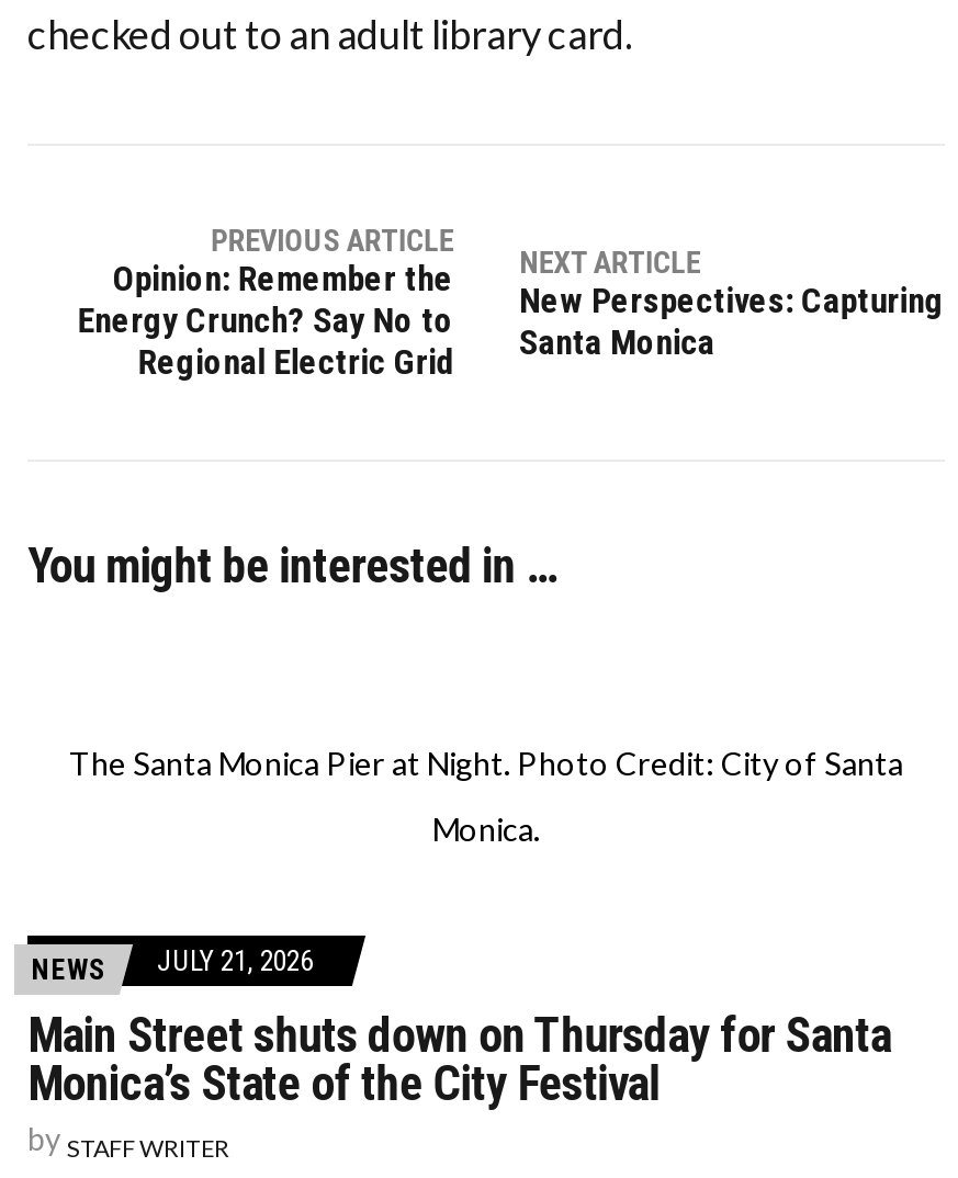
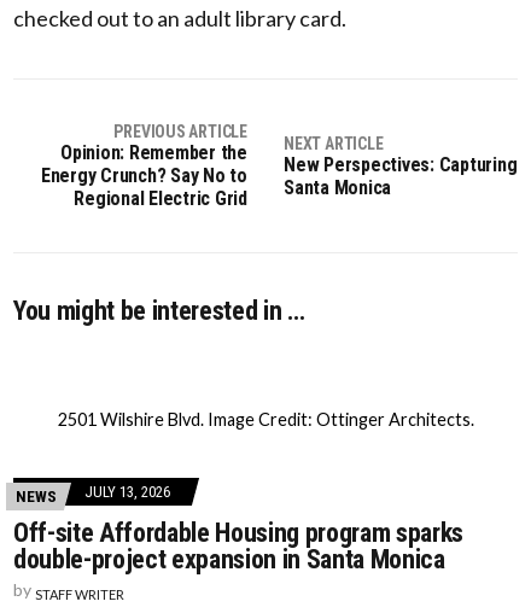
[69,745,903,848] The Santa Monica Pier at Night. Photo Credit: City of Santa | Monica. -> [57,410,474,430] 2501 Wilshire Blvd. Image Credit: Ottinger Architects.
[32,944,313,986] NEWS JULY 21, 2026 -> [16,483,170,506] NEWS JULY 13, 2026
[27,1008,891,1111] Main Street shuts down on Thursday for Santa | Monica’s State of the City Festival -> [13,518,464,575] Off-site Affordable Housing program sparks | double-project expansion in Santa Monica

